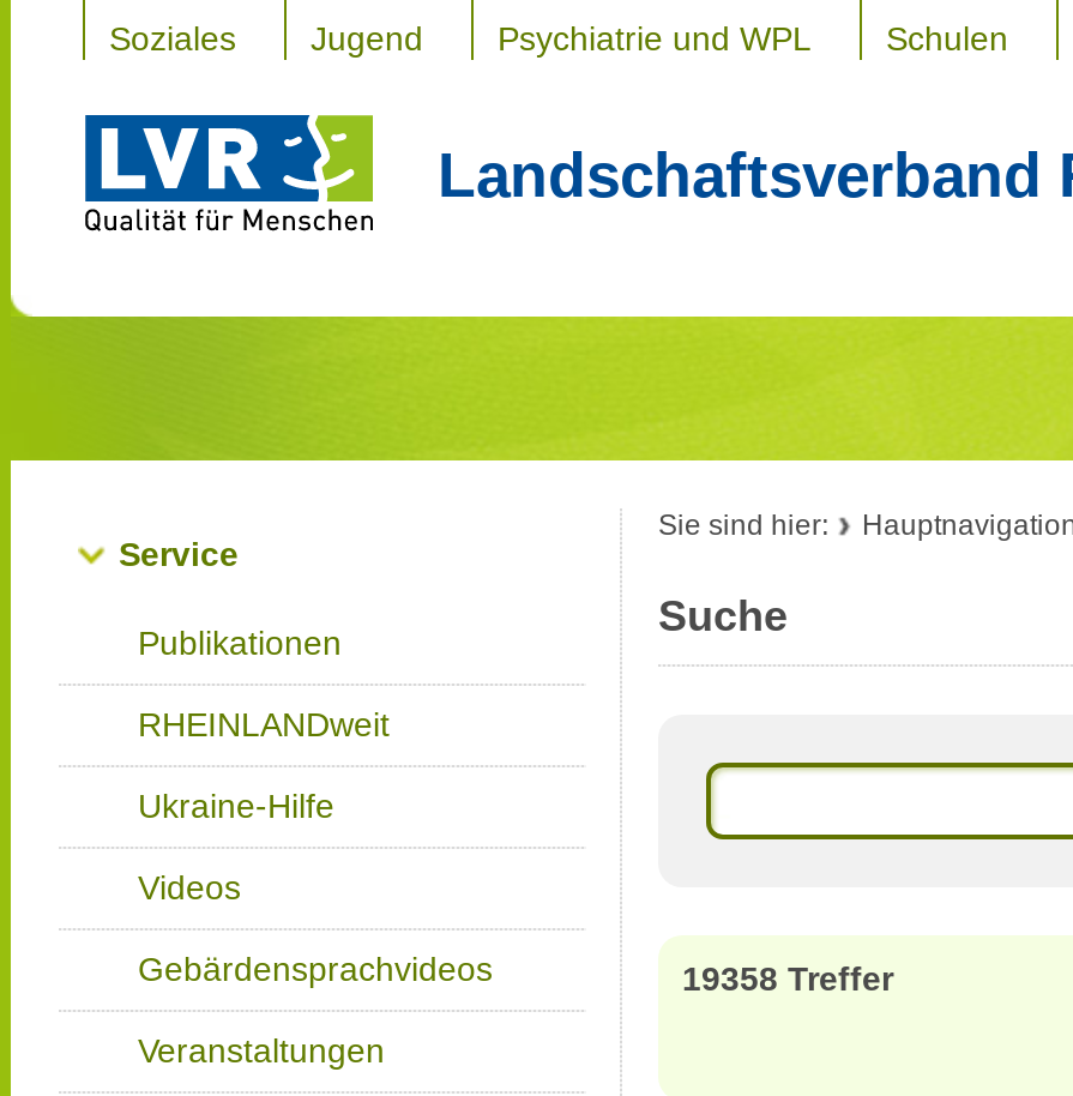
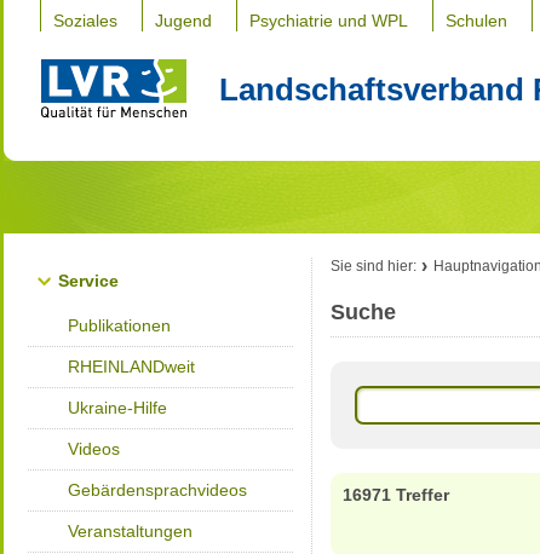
[682,959,893,998] 19358 Treffer -> [343,485,449,504] 16971 Treffer

